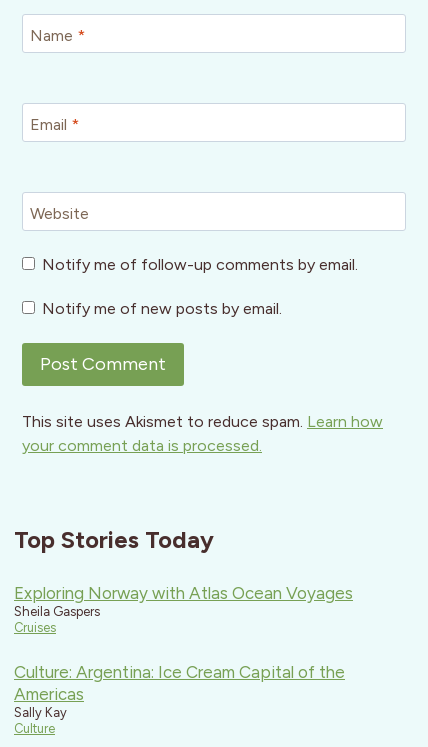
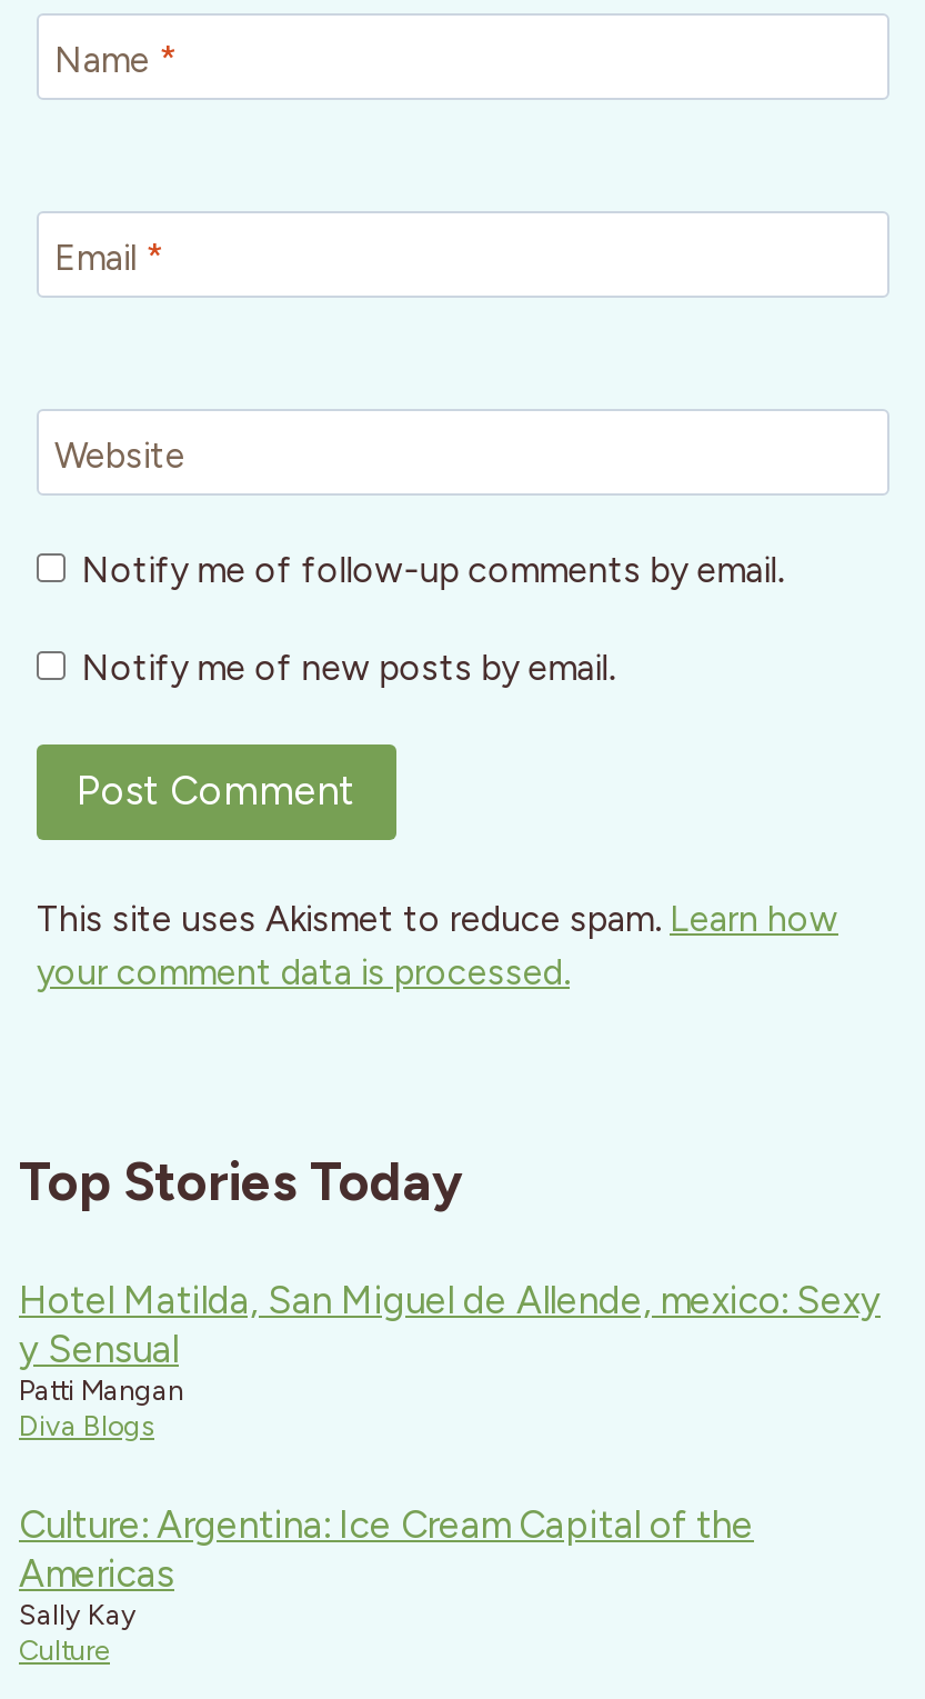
[14,583,353,635] Exploring Norway with Atlas Ocean Voyages | Sheila Gaspers | Cruises -> [19,1277,881,1441] Hotel Matilda, San Miguel de Allende, mexico: Sexy | y Sensual | Patti Mangan | Diva Blogs

